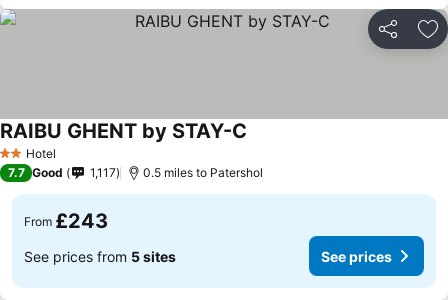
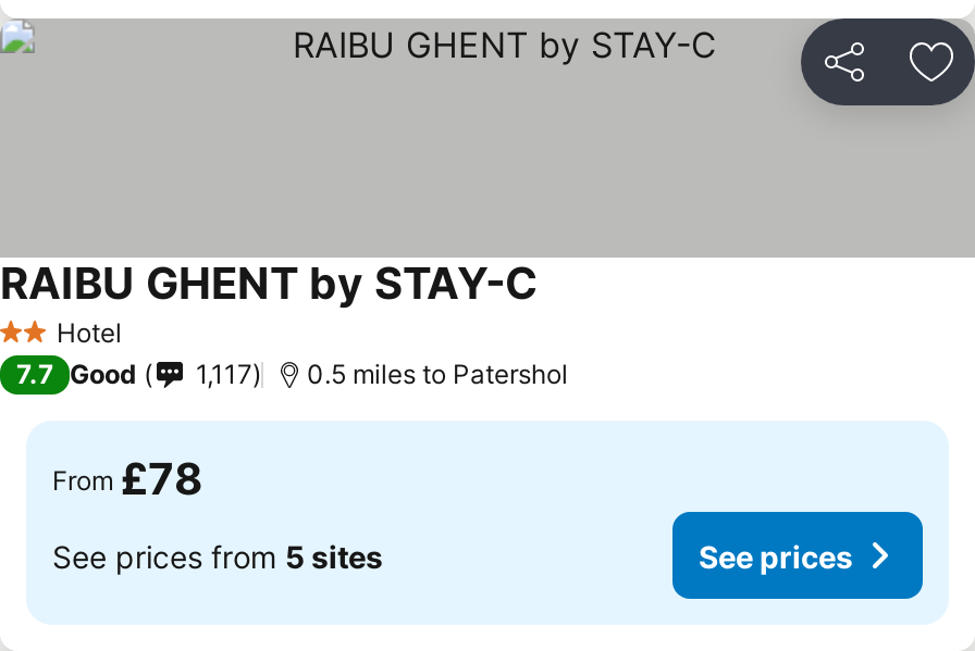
[24,209,108,233] From £243 -> [52,453,202,505] From £78

